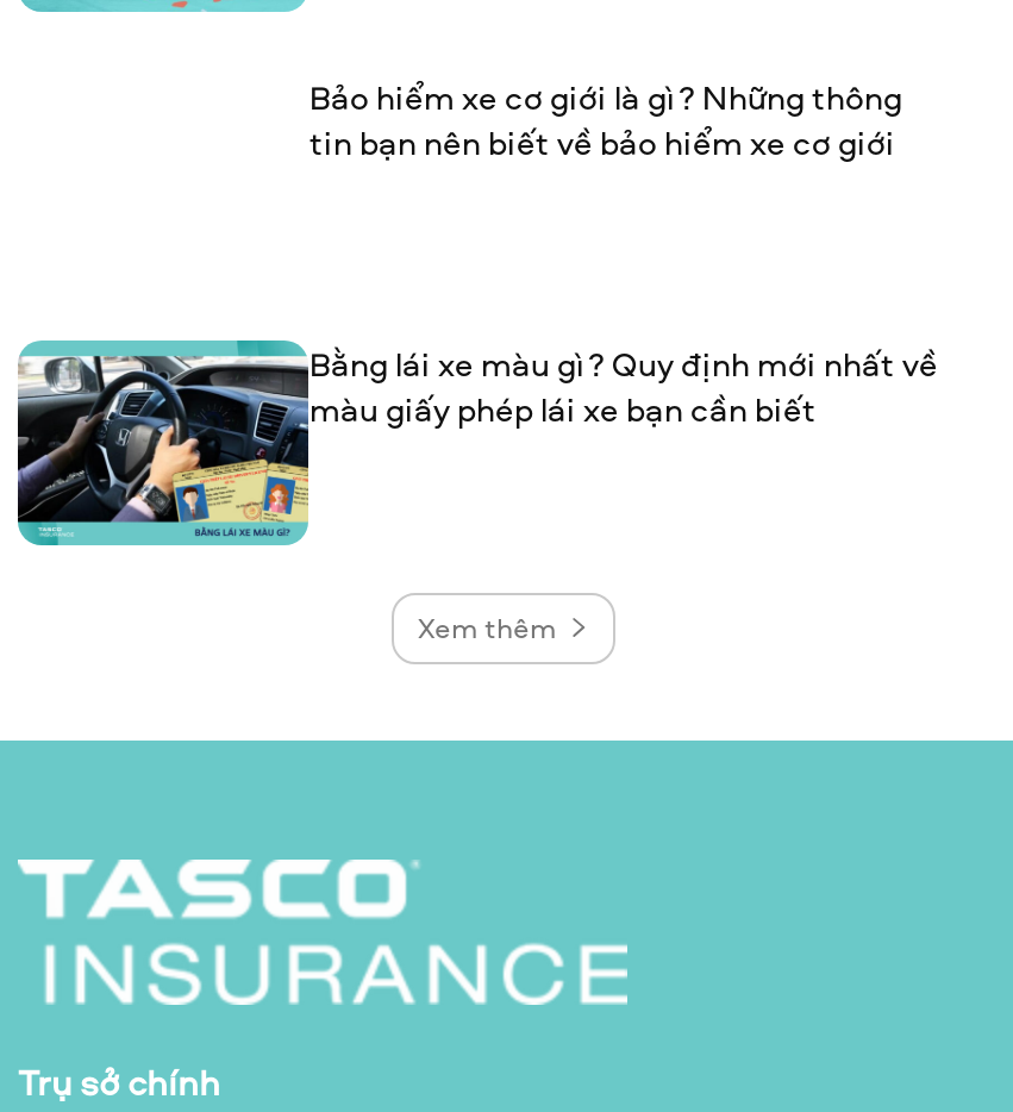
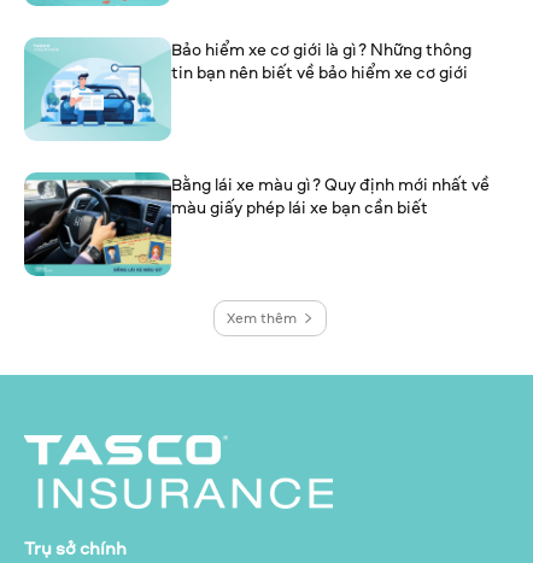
none -> [23,36,171,142] [image]

